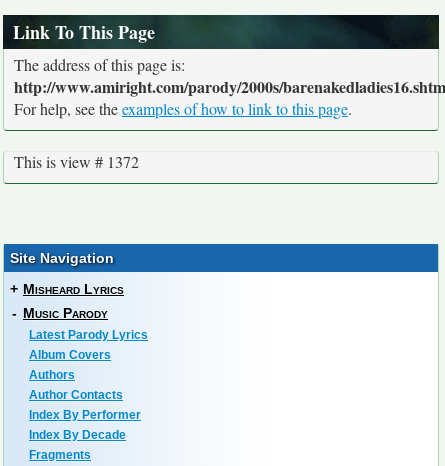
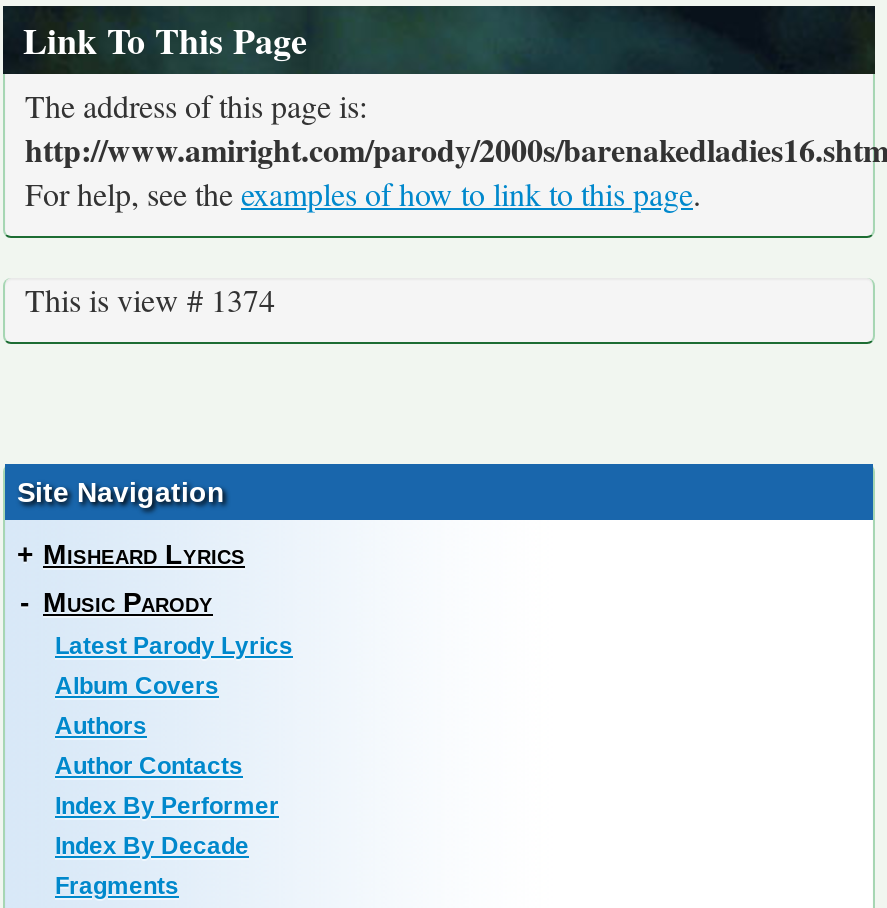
[14,151,139,172] This is view # 1372 -> [25,279,275,321] This is view # 1374

